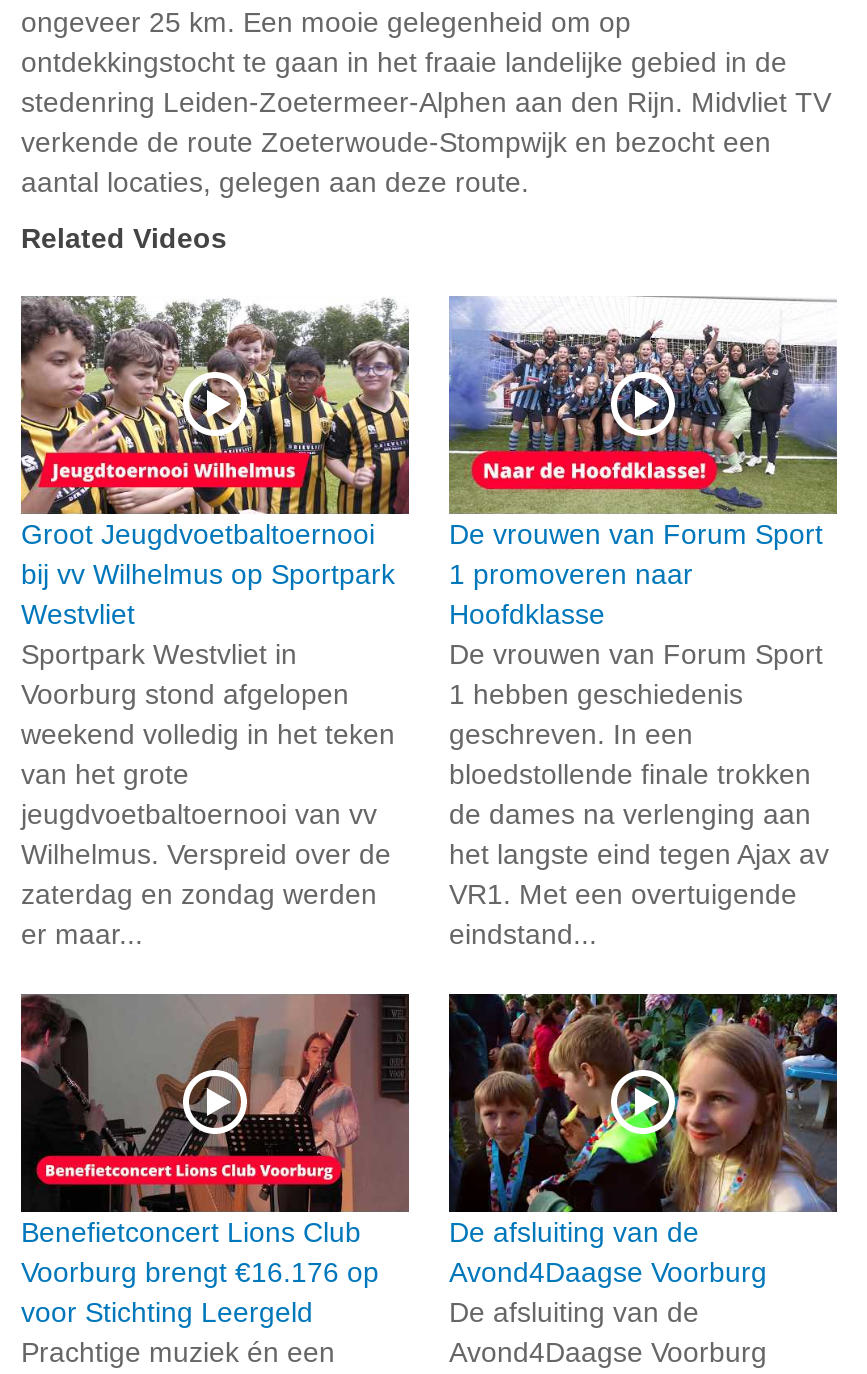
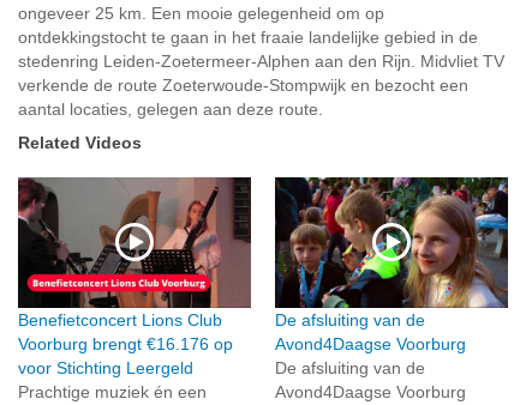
[19,296,409,949] [image] | Groot Jeugdvoetbaltoernooi | bij vv Wilhelmus op Sportpark | Westvliet | Sportpark Westvliet in | Voorburg stond afgelopen | weekend volledig in het teken | van het grote | jeugdvoetbaltoernooi van vv | Wilhelmus. Verspreid over de | zaterdag en zondag werden | er maar... -> none
[447,296,839,949] [image] | De vrouwen van Forum Sport | 1 promoveren naar | Hoofdklasse | De vrouwen van Forum Sport | 1 hebben geschiedenis | geschreven. In een | bloedstollende finale trokken | de dames na verlenging aan | het langste eind tegen Ajax av | VR1. Met een overtuigende | eindstand... -> none

